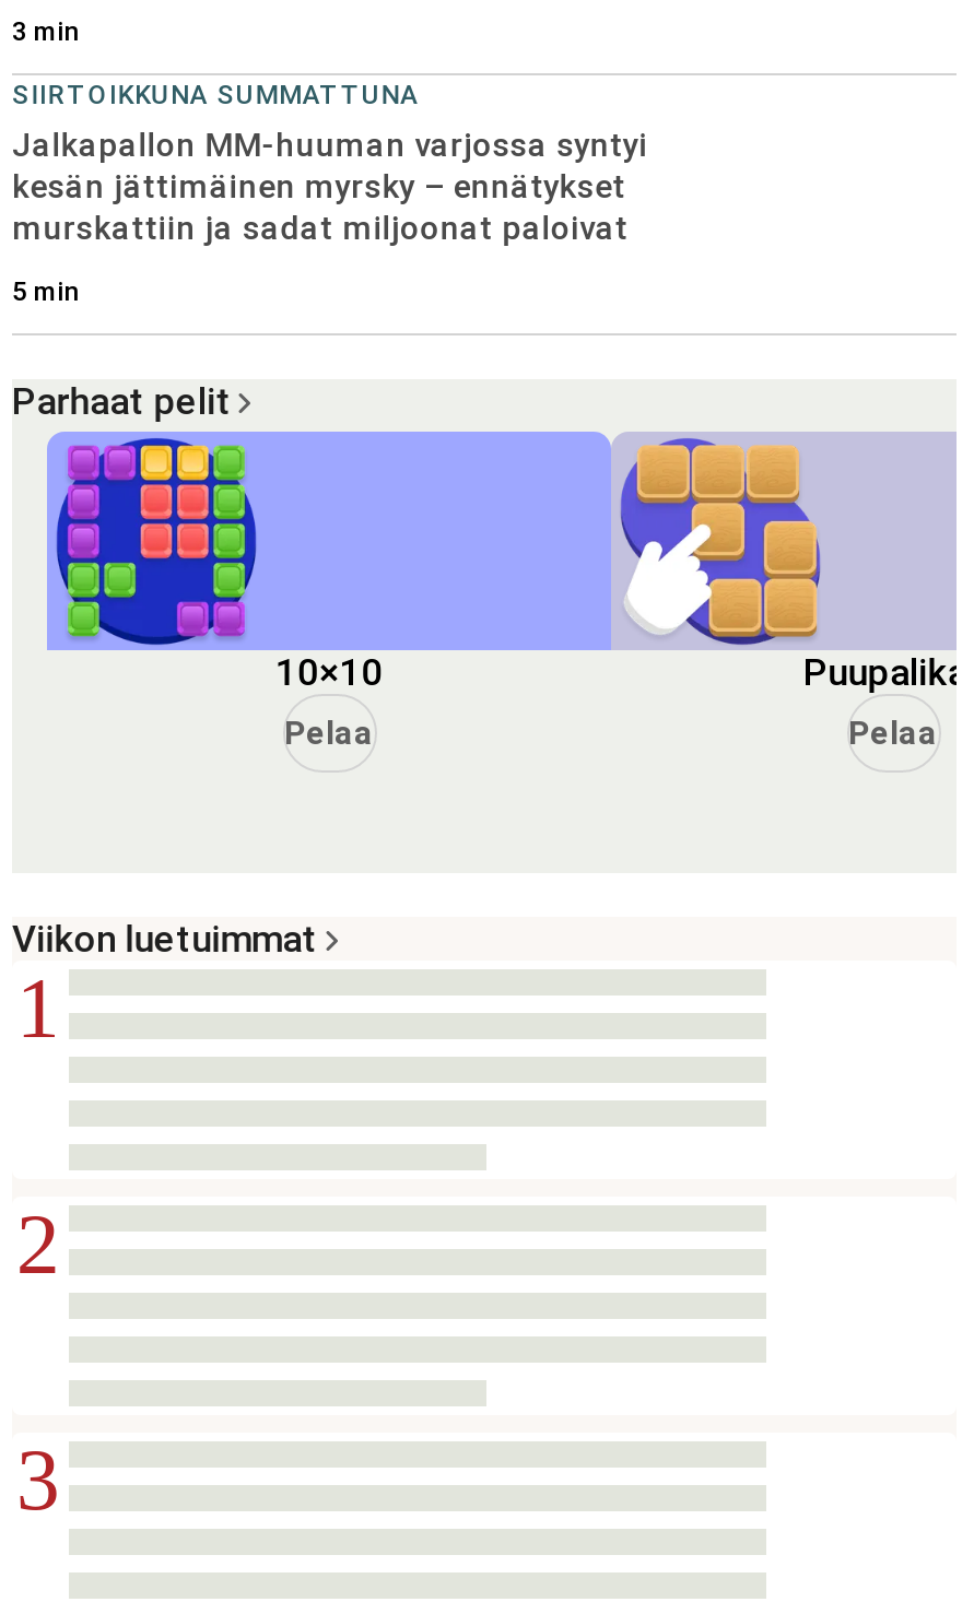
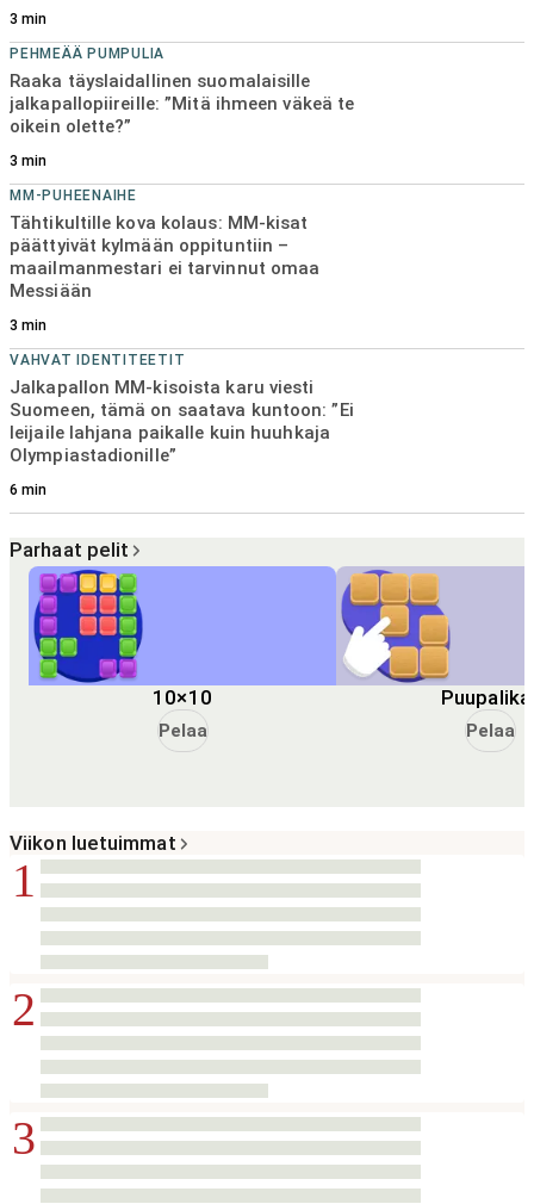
[12,80,648,307] SIIRTOIKKUNA SUMMATTUNA | Jalkapallon MM-huuman varjossa syntyi | kesän jättimäinen myrsky – ennätykset | murskattiin ja sadat miljoonat paloivat | 5 min -> [10,45,354,498] PEHMEÄÄ PUMPULIA | Raaka täyslaidallinen suomalaisille | jalkapallopiireille: ”Mitä ihmeen väkeä te | oikein olette?” | 3 min | MM-PUHEENAIHE | Tähtikultille kova kolaus: MM-kisat | päättyivät kylmään oppituntiin – | maailmanmestari ei tarvinnut omaa | Messiään | 3 min | VAHVAT IDENTITEETIT | Jalkapallon MM-kisoista karu viesti | Suomeen, tämä on saatava kuntoon: ”Ei | leijaile lahjana paikalle kuin huuhkaja | Olympiastadionille” | 6 min

